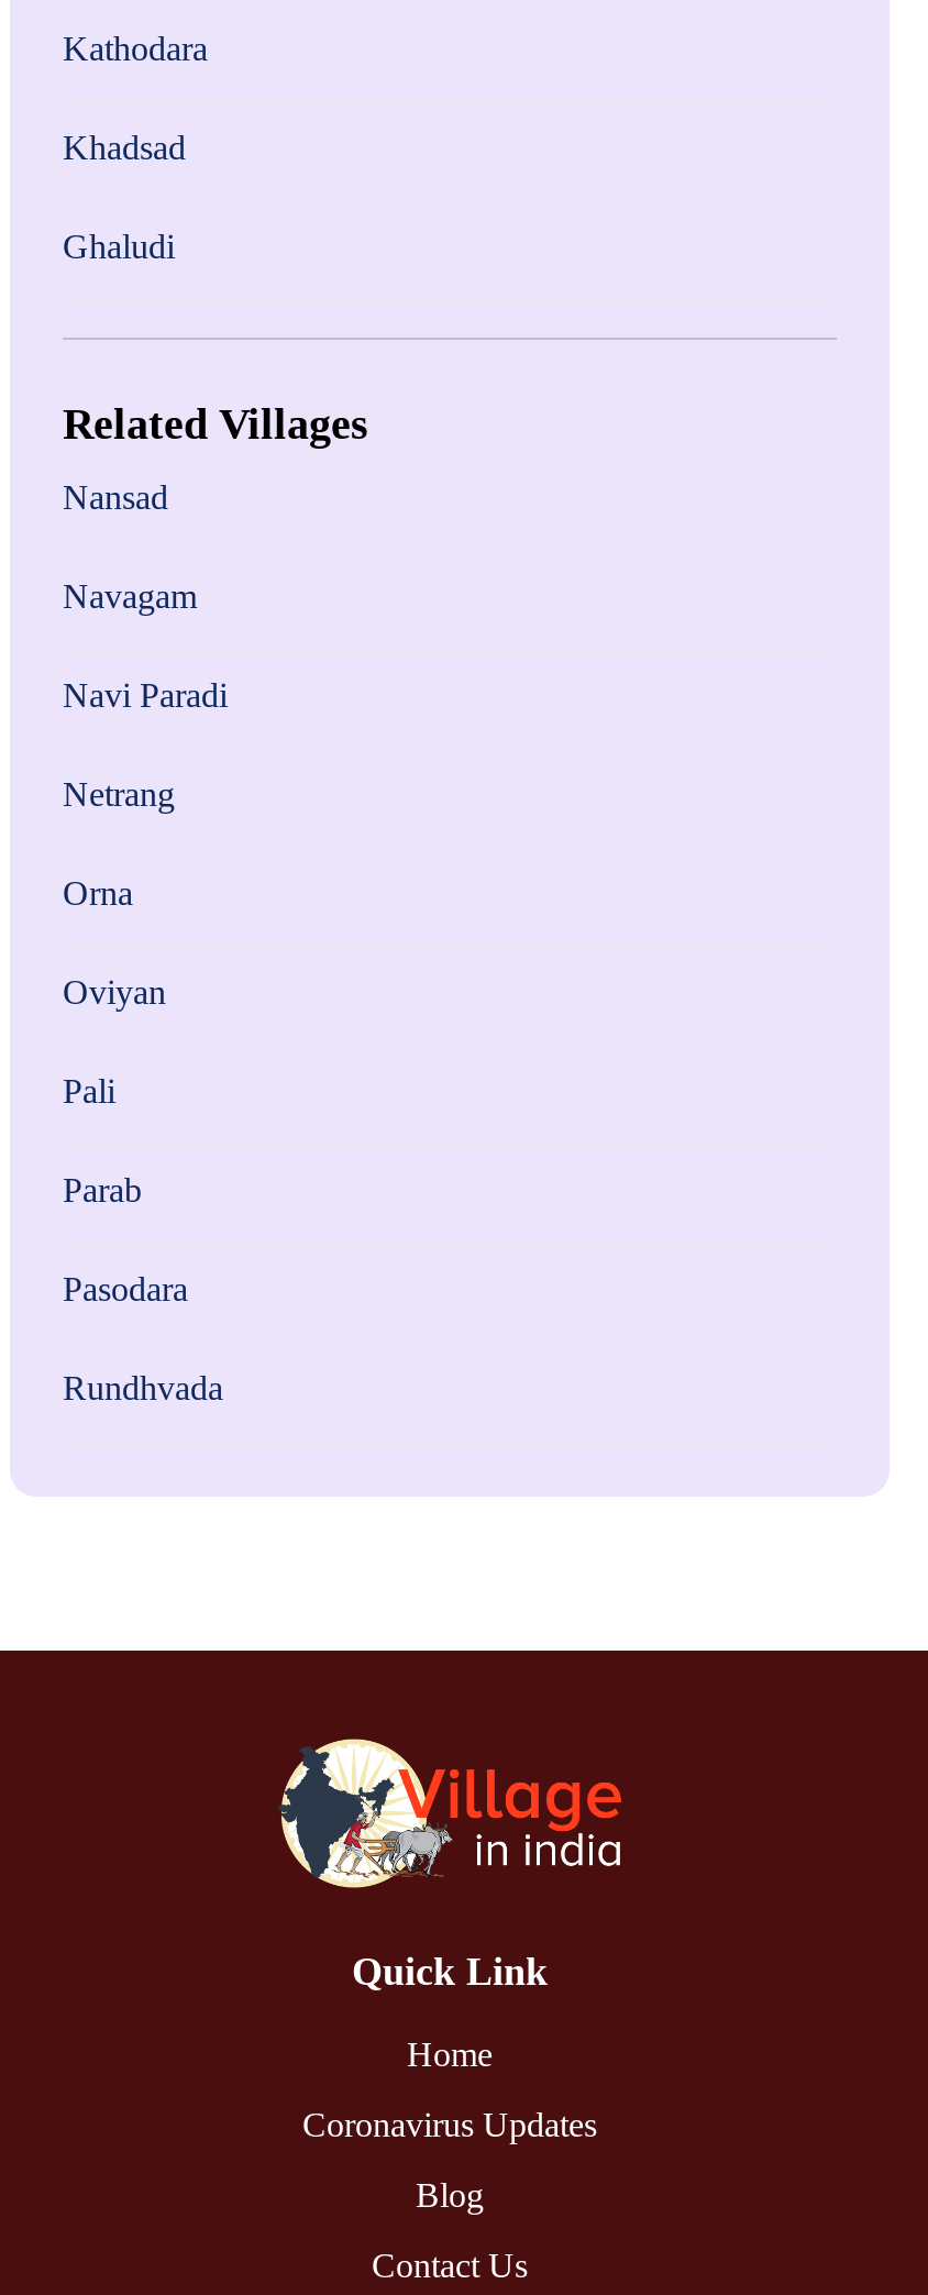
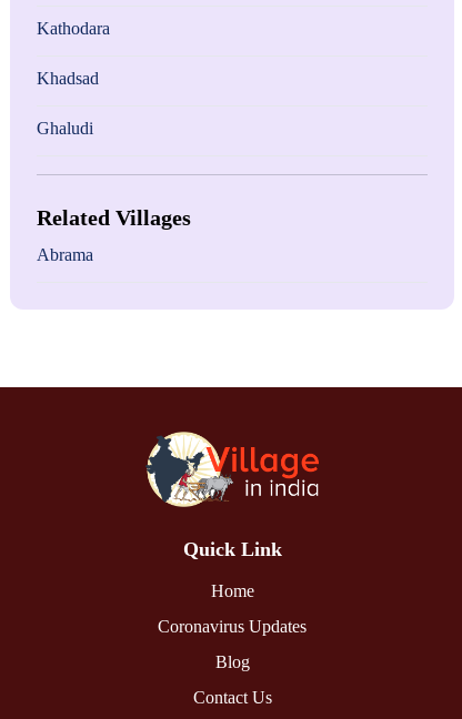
[63,478,228,1406] Nansad | Navagam | Navi Paradi | Netrang | Orna | Oviyan | Pali | Parab | Pasodara | Rundhvada -> [37,245,93,264] Abrama

